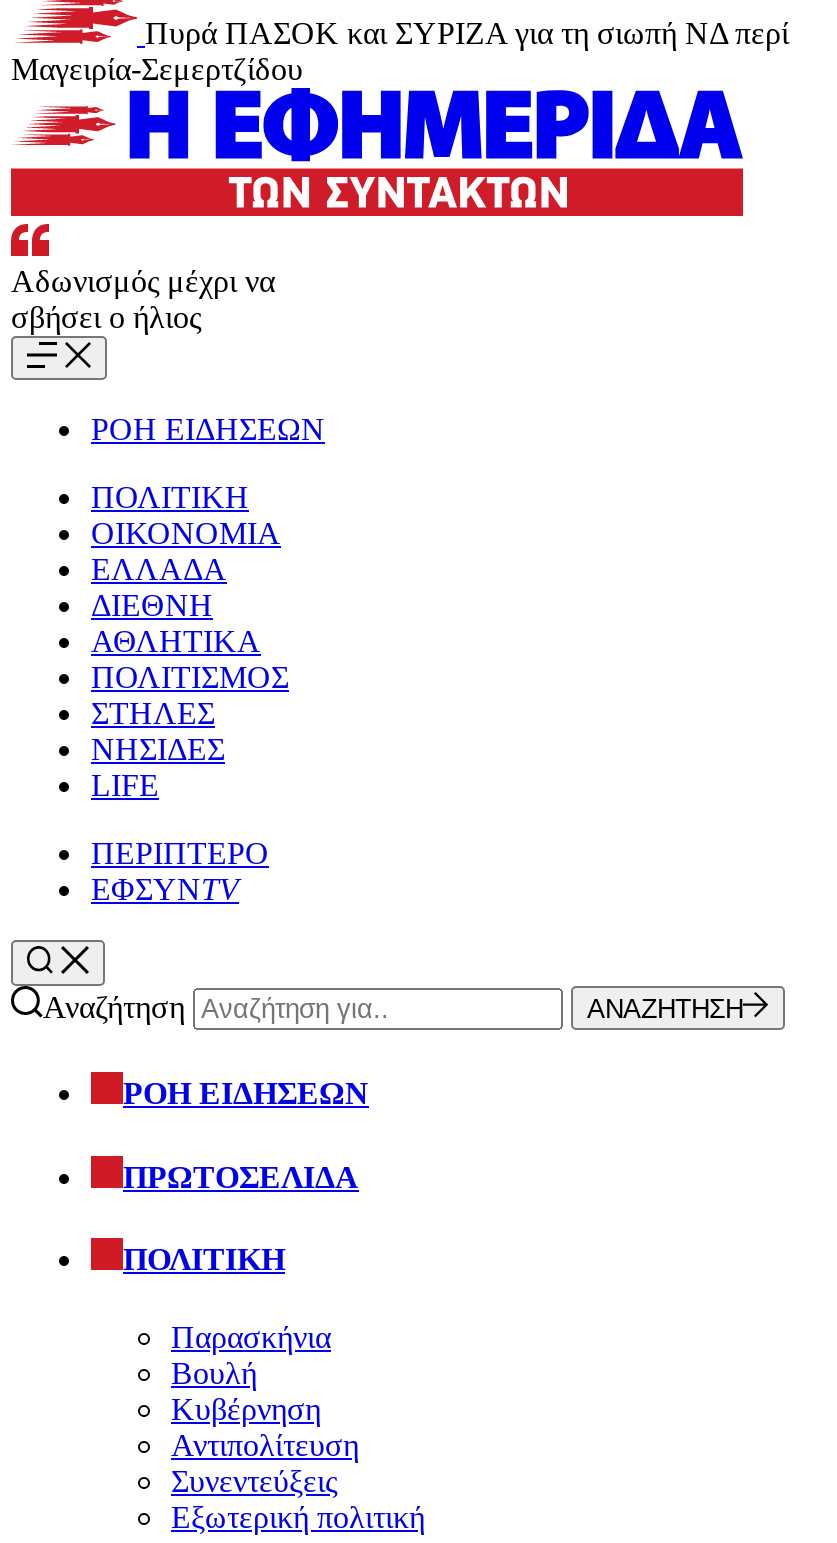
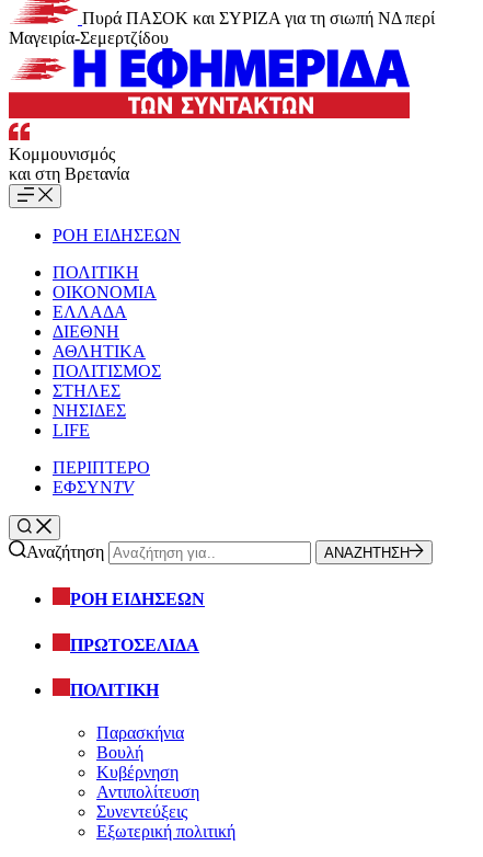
[11,264,275,334] Αδωνισμός μέχρι να | σβήσει ο ήλιος -> [9,145,129,183] Κομμουνισμός | και στη Βρετανία

